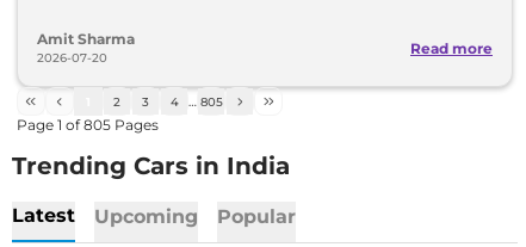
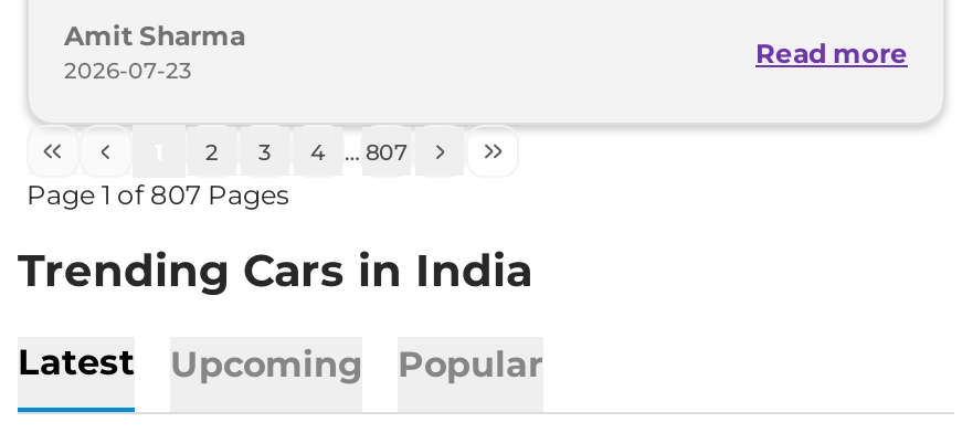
[37,50,107,66] 2026-07-20 -> [64,57,192,85] 2026-07-23
[188,94,222,109] … 805 -> [345,137,408,166] … 807
[17,116,159,134] Page 1 of 805 Pages -> [27,178,289,211] Page 1 of 807 Pages

